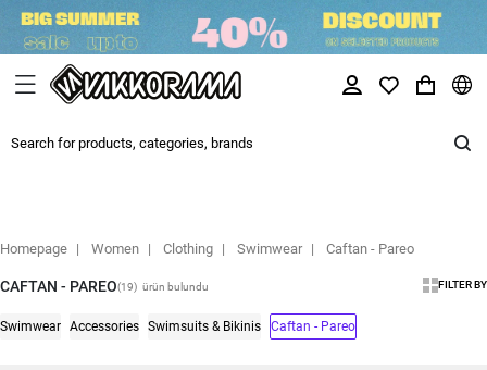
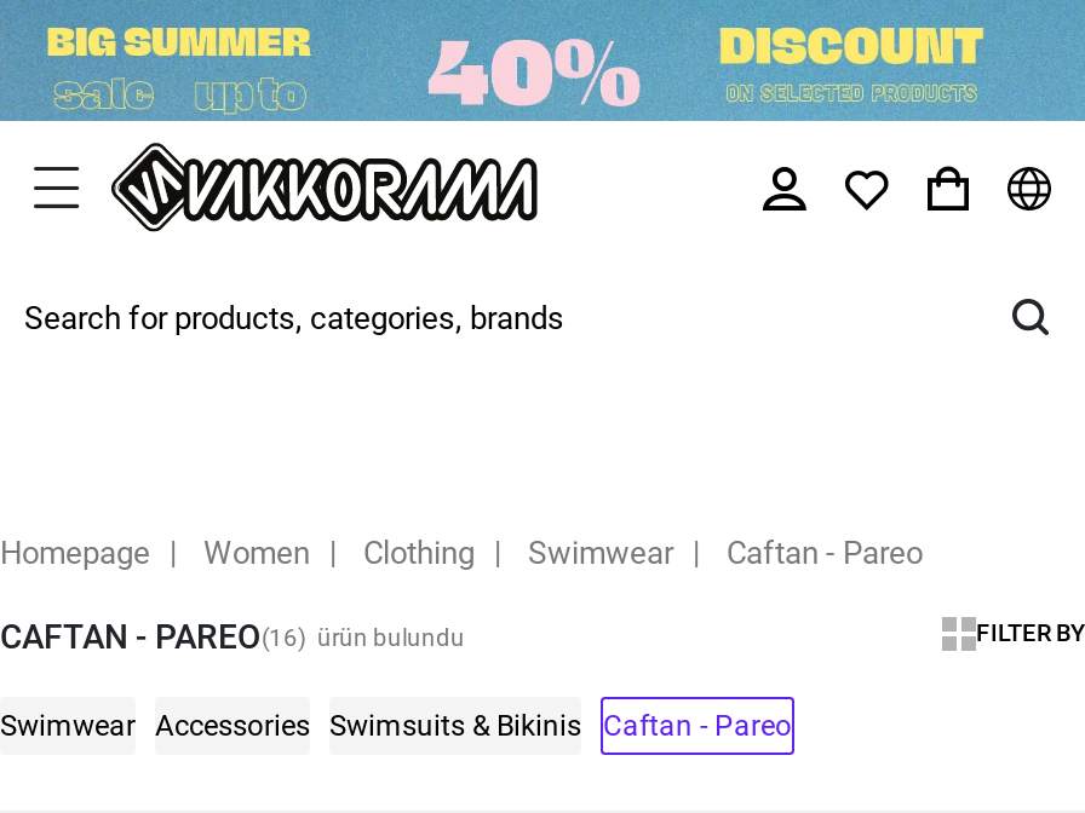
[0,277,209,295] CAFTAN - PAREO(19) ürün bulundu -> [0,617,465,656] CAFTAN - PAREO(16) ürün bulundu

